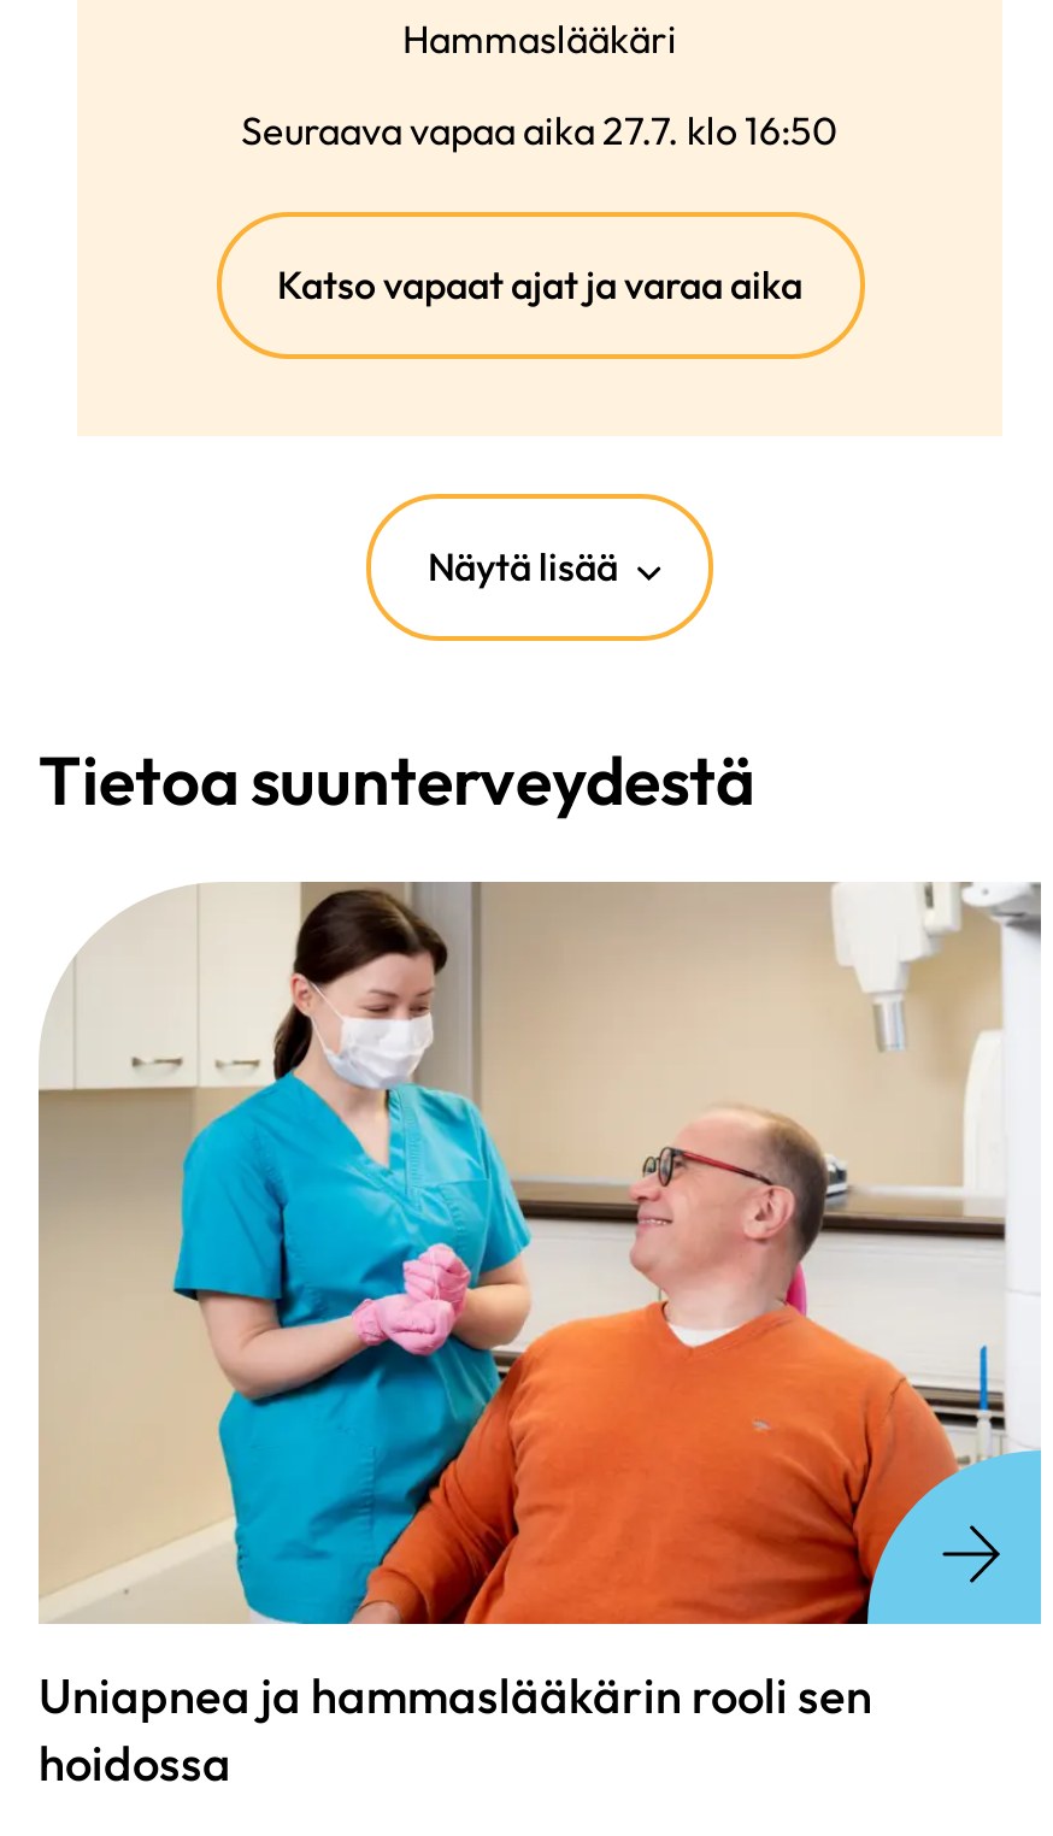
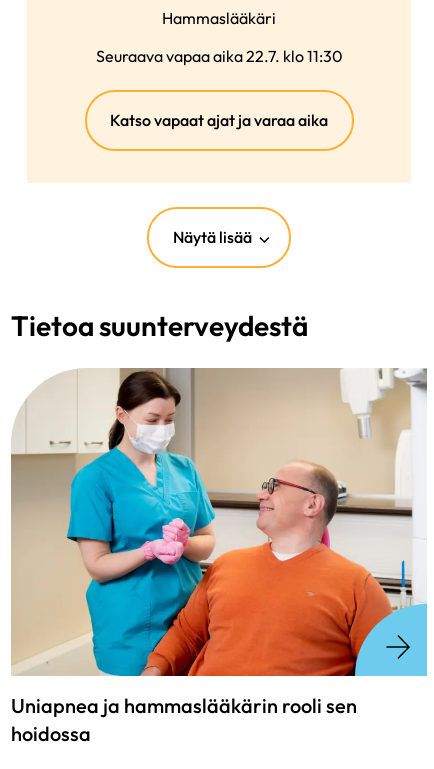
[241,105,839,153] Seuraava vapaa aika 27.7. klo 16:50 -> [95,45,342,65] Seuraava vapaa aika 22.7. klo 11:30

